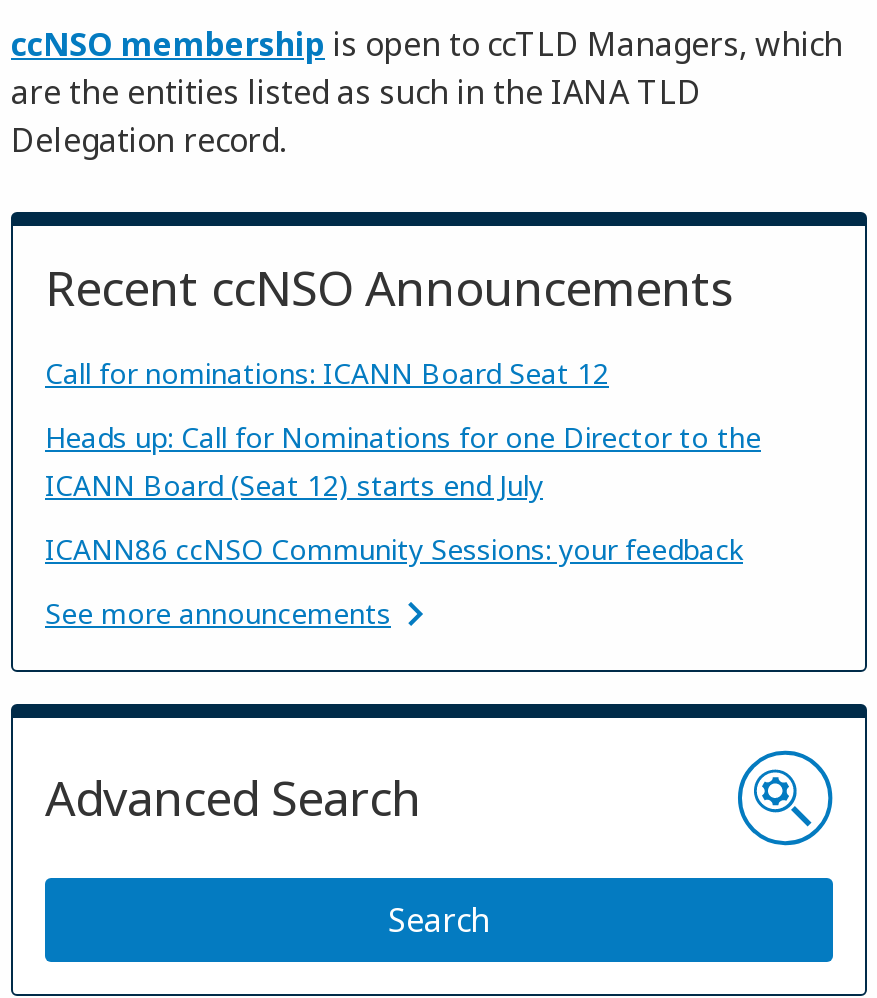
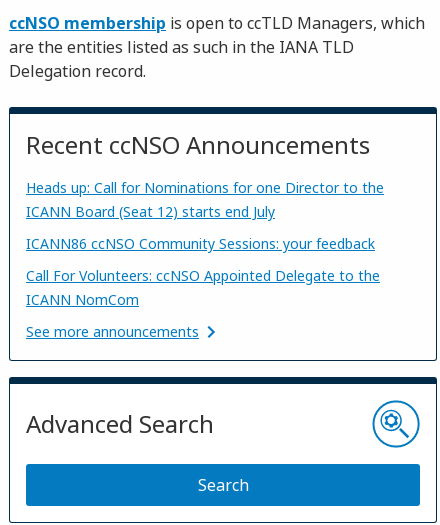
[45,354,609,392] Call for nominations: ICANN Board Seat 12 -> none
moved [45,418,761,568] -> [26,178,384,253]: Heads up: Call for Nominations for one Director to the | ICANN Board (Seat 12) starts end July | ICANN86 ccNSO Community Sessions: your feedback
none -> [26,266,380,309] Call For Volunteers: ccNSO Appointed Delegate to the | ICANN NomCom

